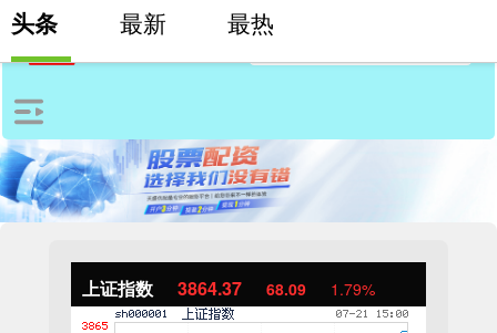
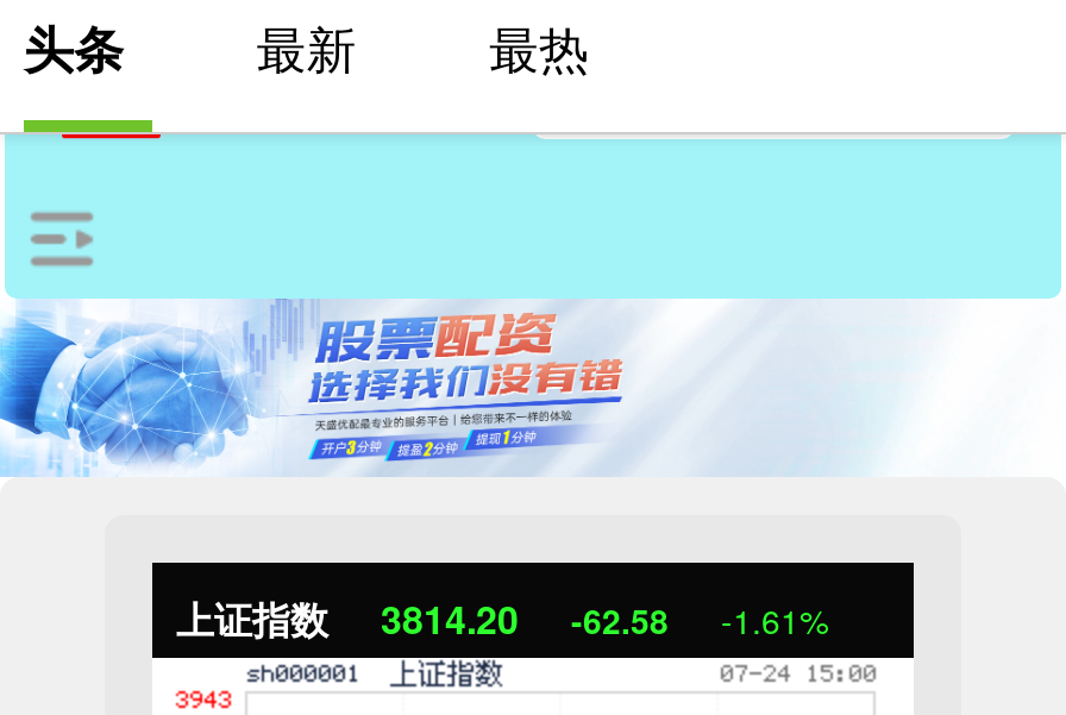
[177,276,242,301] 3864.37 -> [381,592,519,647] 3814.20
[266,278,306,300] 68.09 -> [571,597,669,645] -62.58
[331,278,375,300] 1.79% -> [721,597,828,645] -1.61%

